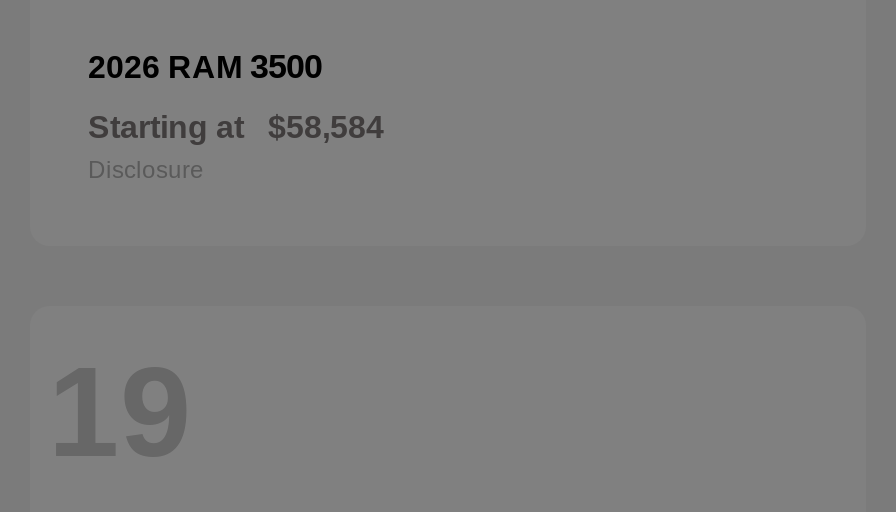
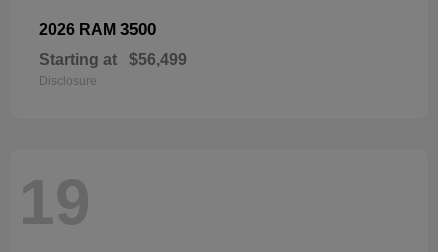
[88,110,384,144] Starting at $58,584 -> [39,51,187,68] Starting at $56,499

